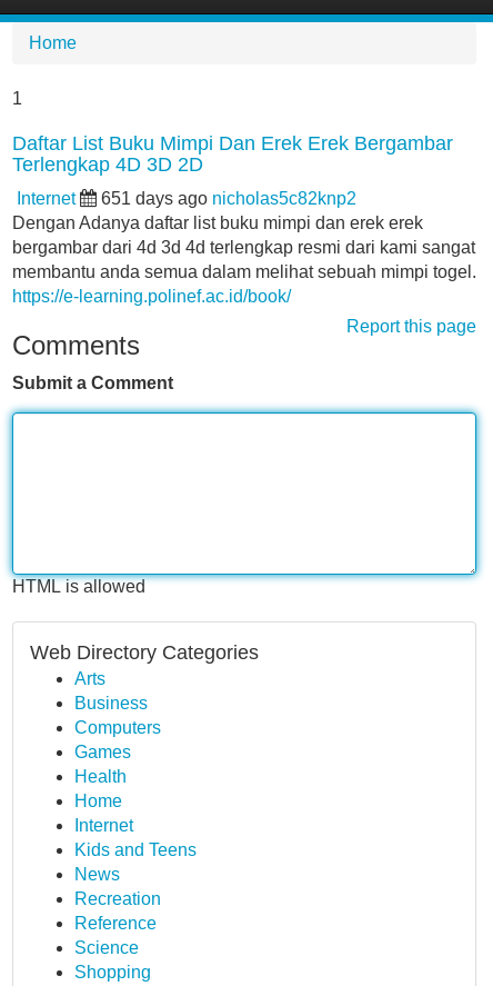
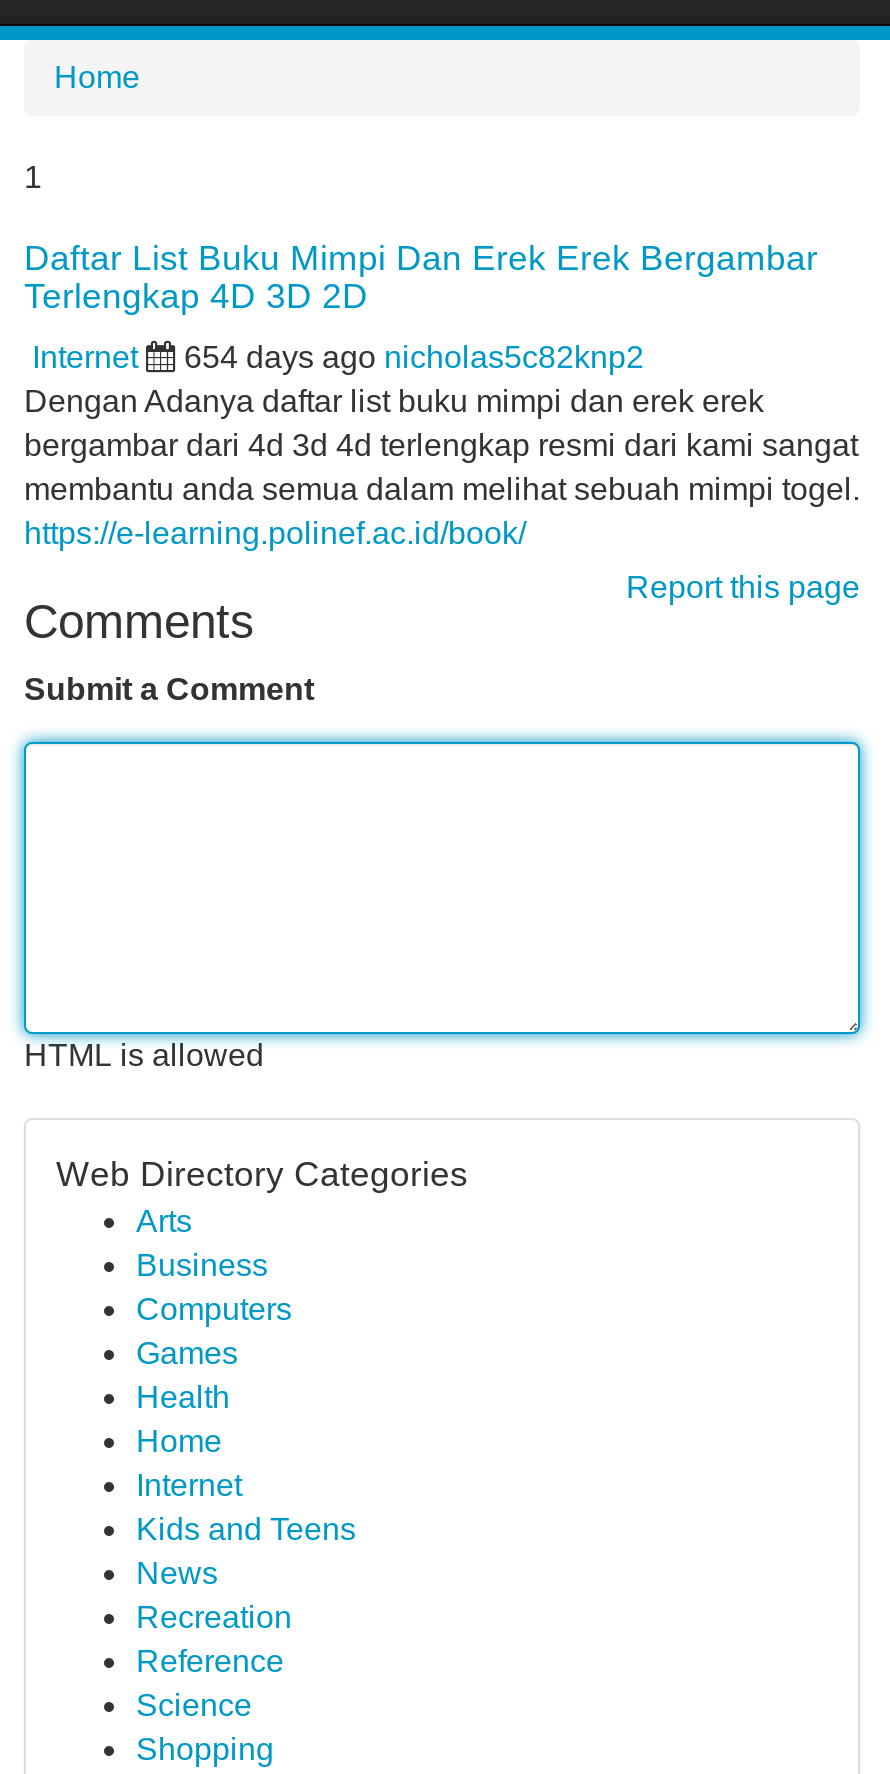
[101,189,356,208] 651 days ago nicholas5c82knp2 -> [184,340,644,374] 654 days ago nicholas5c82knp2

